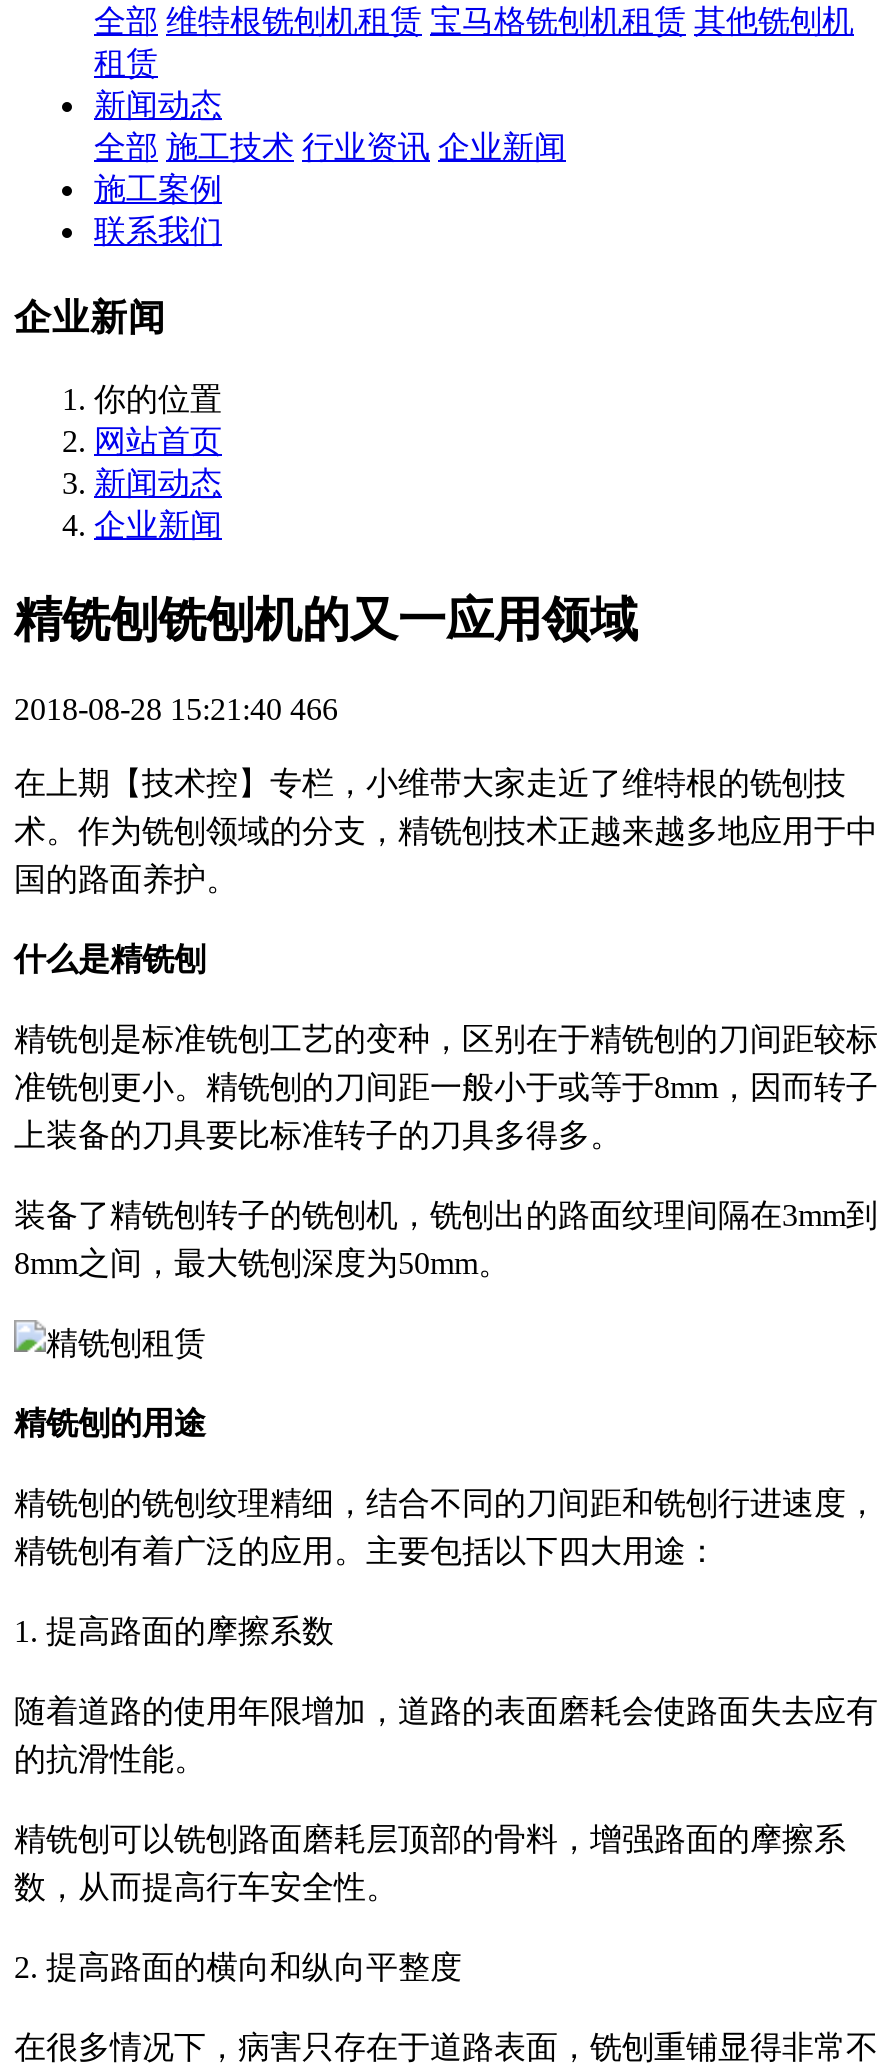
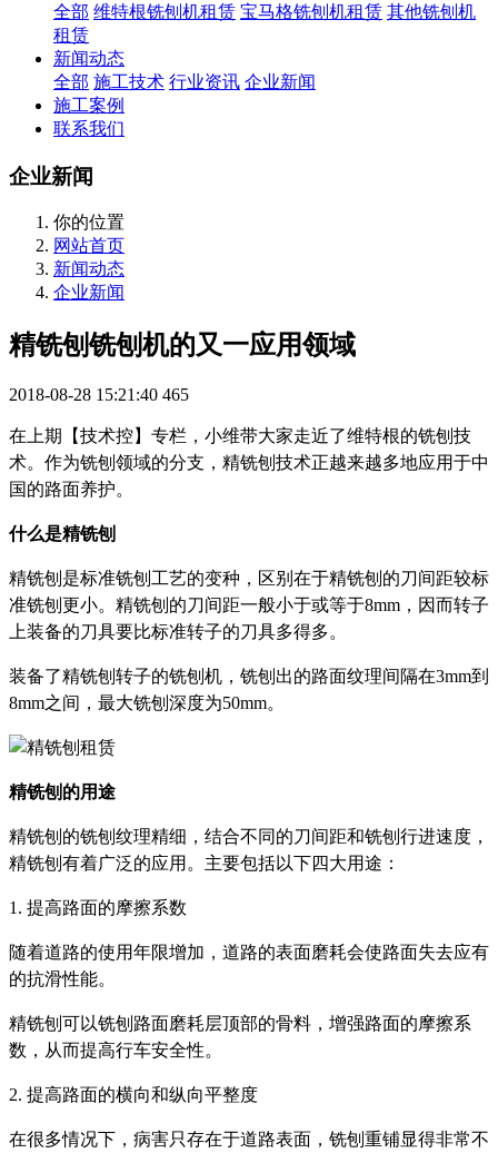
[14,692,338,726] 2018-08-28 15:21:40 466 -> [9,385,189,404] 2018-08-28 15:21:40 465

